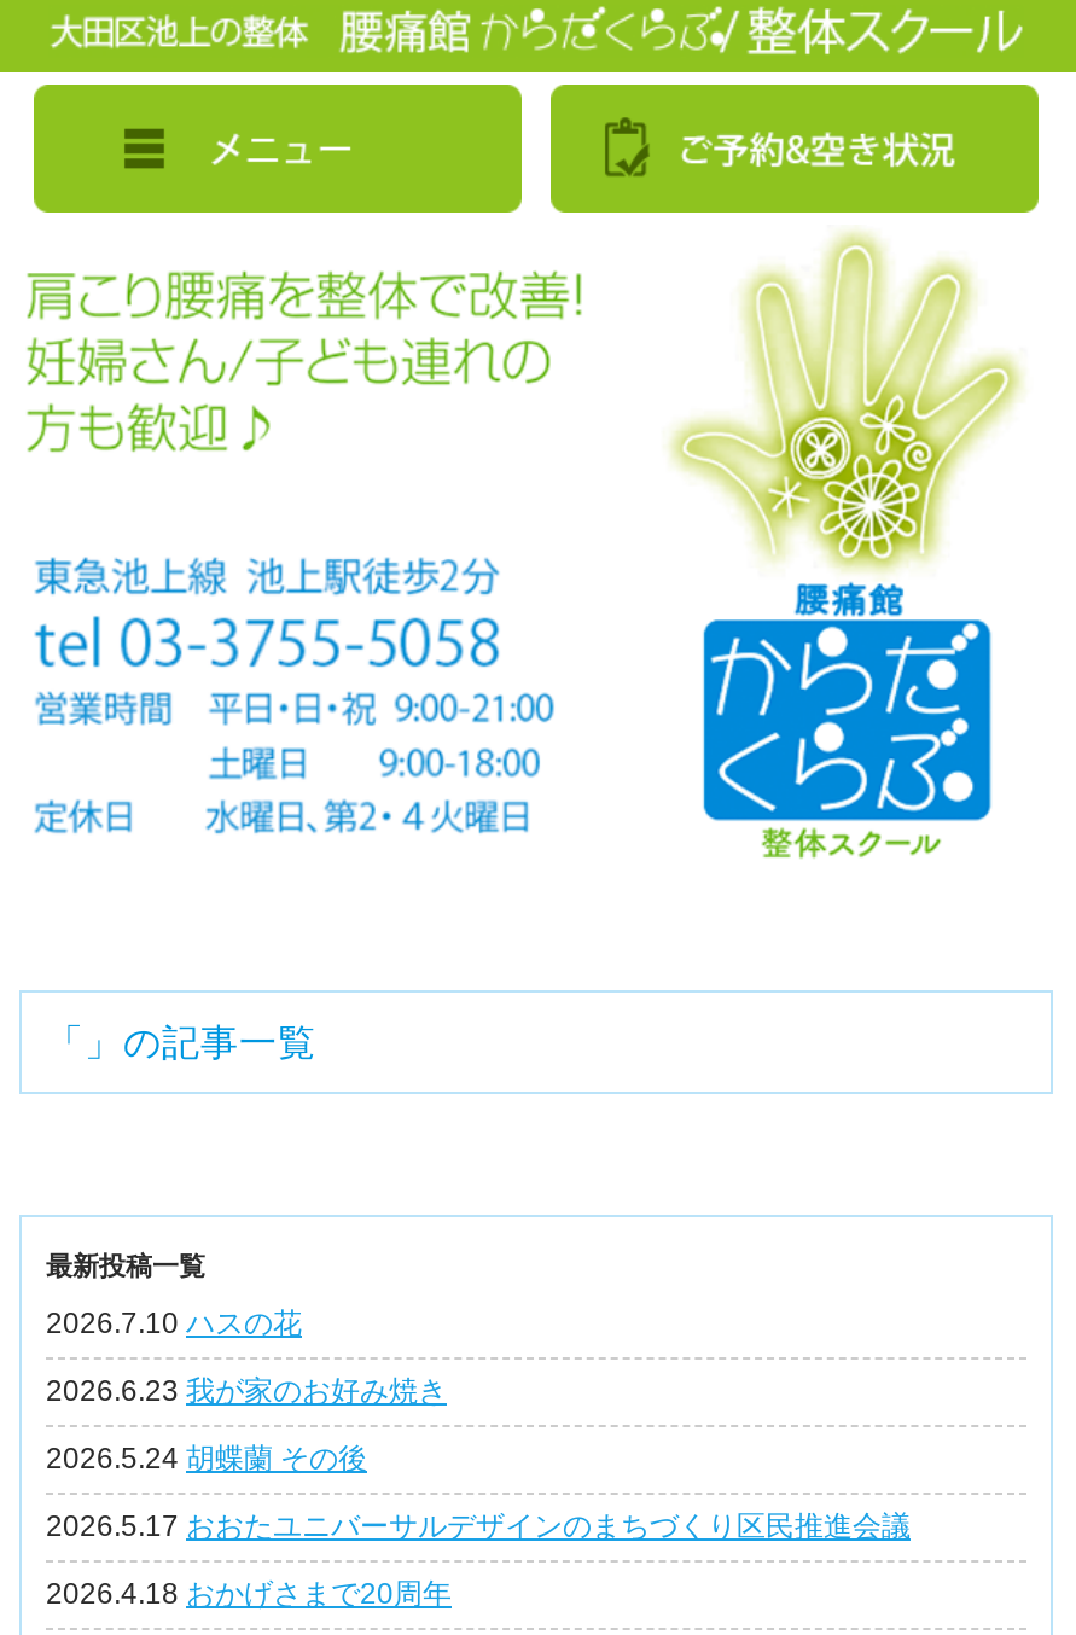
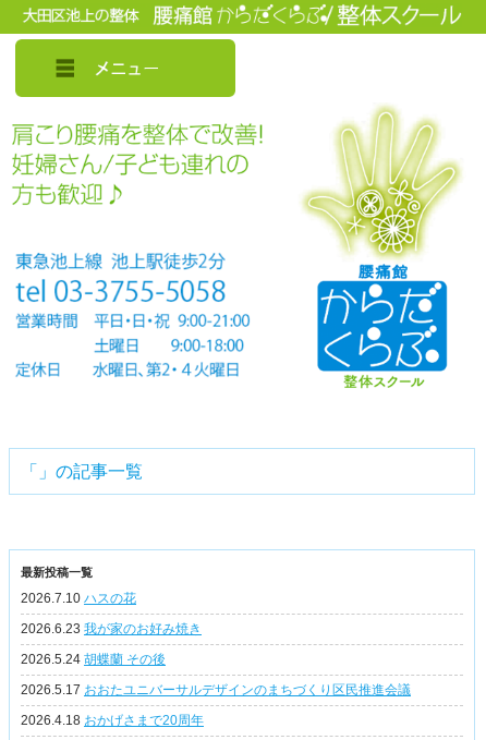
[548,82,1041,215] [image] -> none

